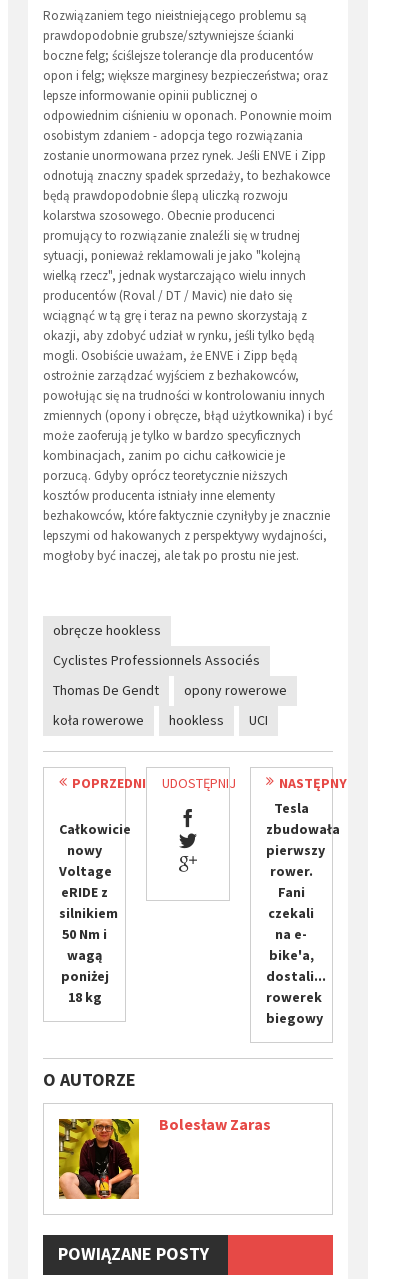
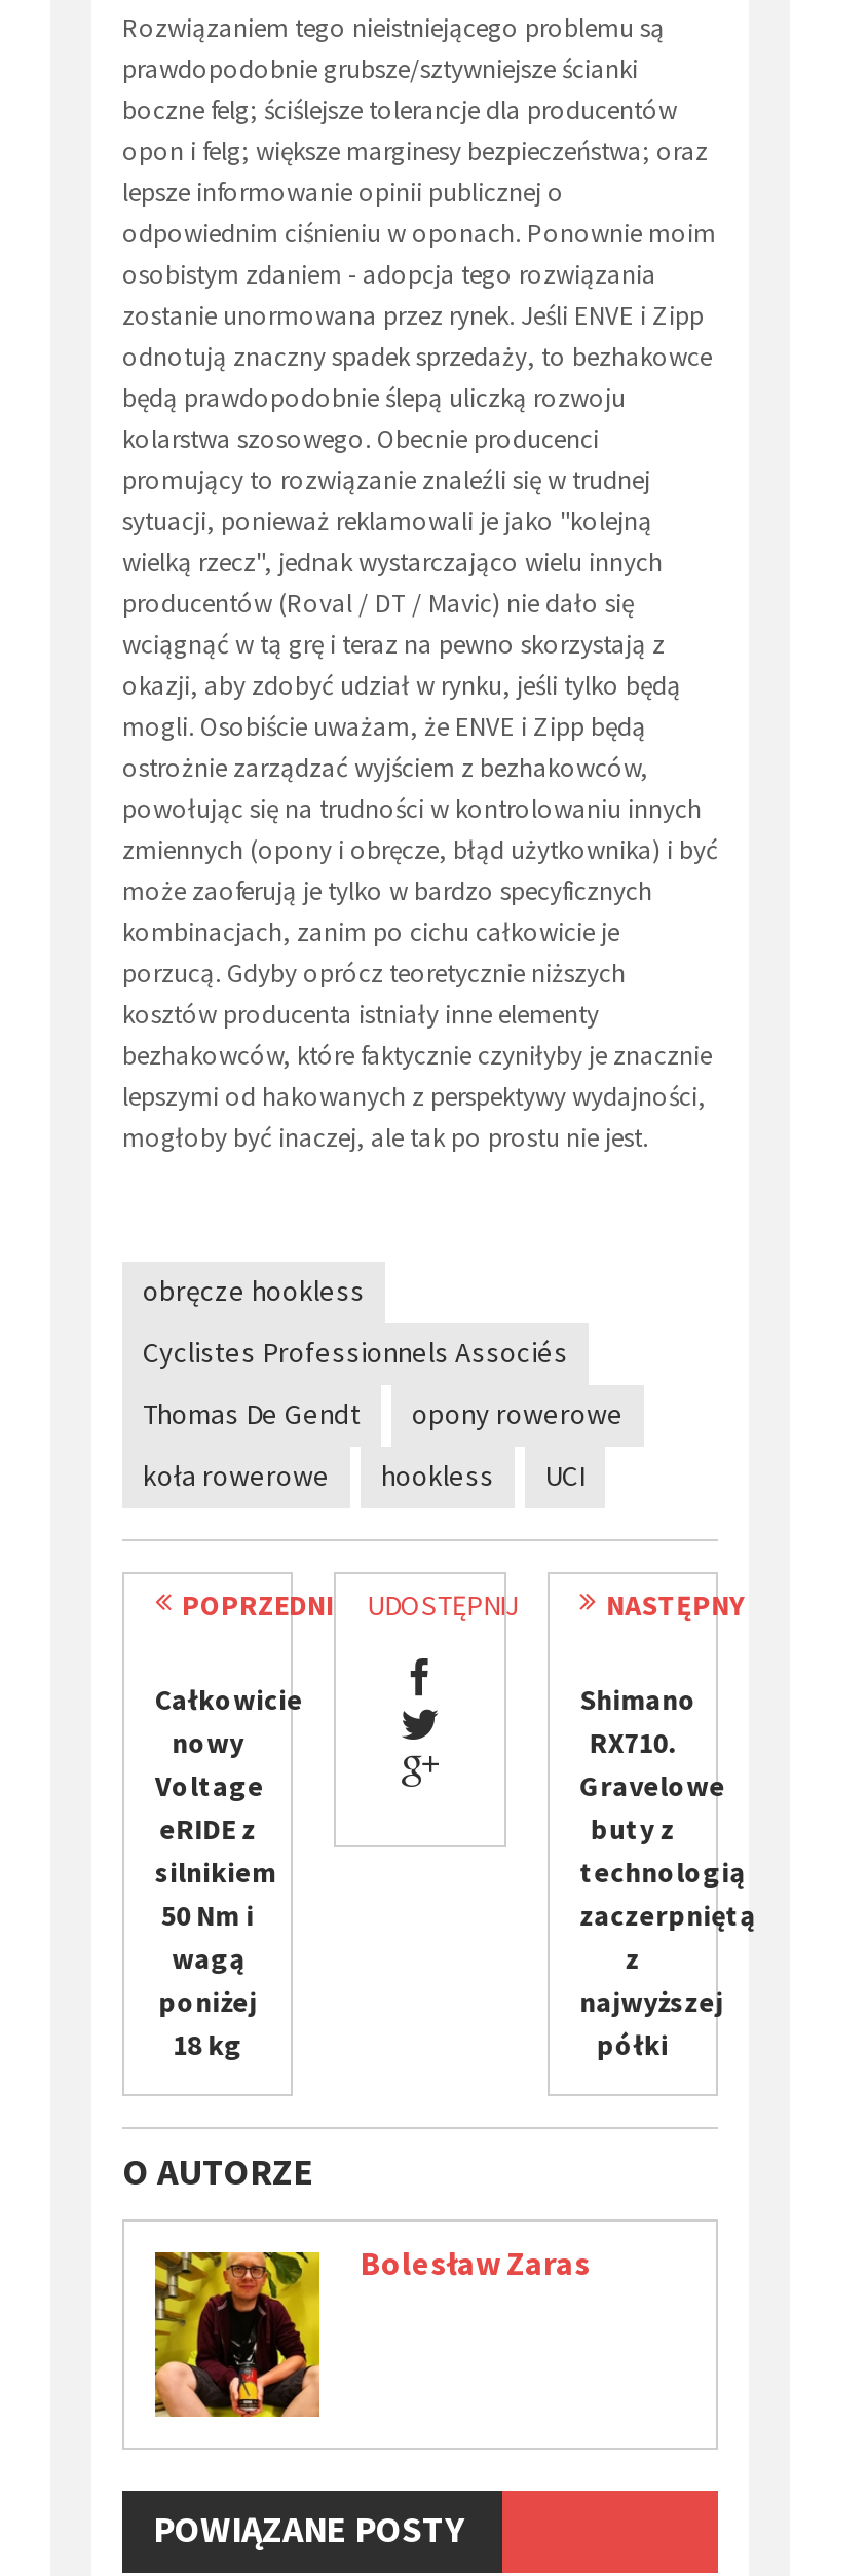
[266,799,340,1027] Tesla | zbudowała | pierwszy | rower. | Fani | czekali | na e- | bike'a, | dostali... | rowerek | biegowy -> [580,1681,754,2064] Shimano | RX710. | Gravelowe | buty z | technologią | zaczerpniętą | z | najwyższej | półki

